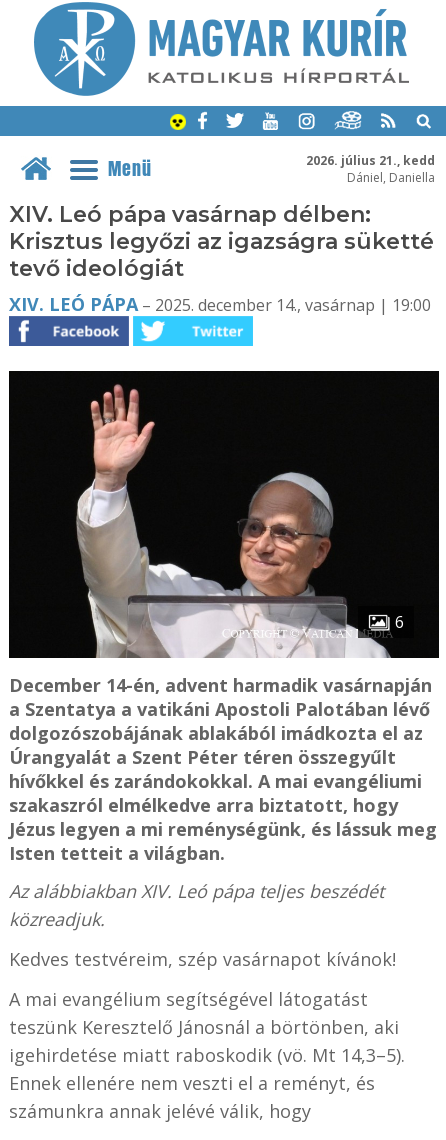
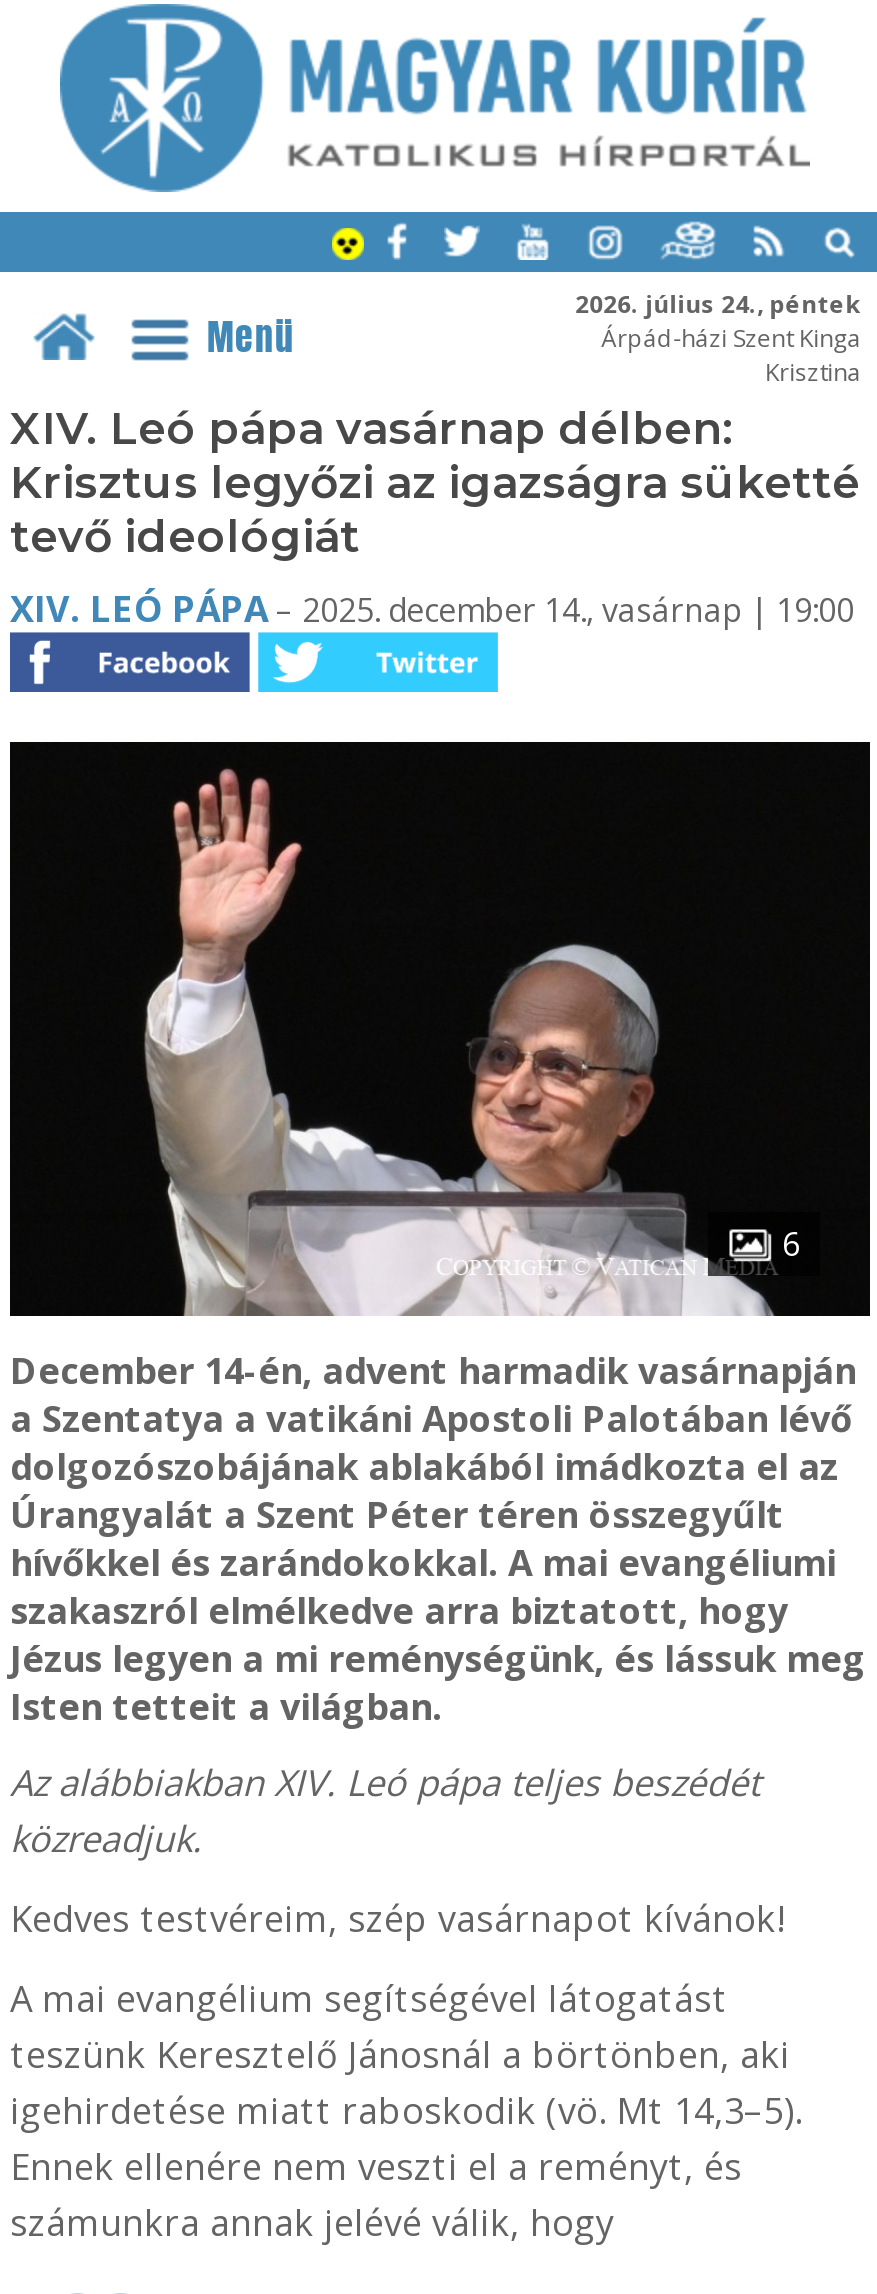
[306,151,435,185] 2026. július 21., kedd | Dániel, Daniella -> [575,286,861,388] 2026. július 24., péntek | Árpád-házi Szent Kinga | Krisztina

